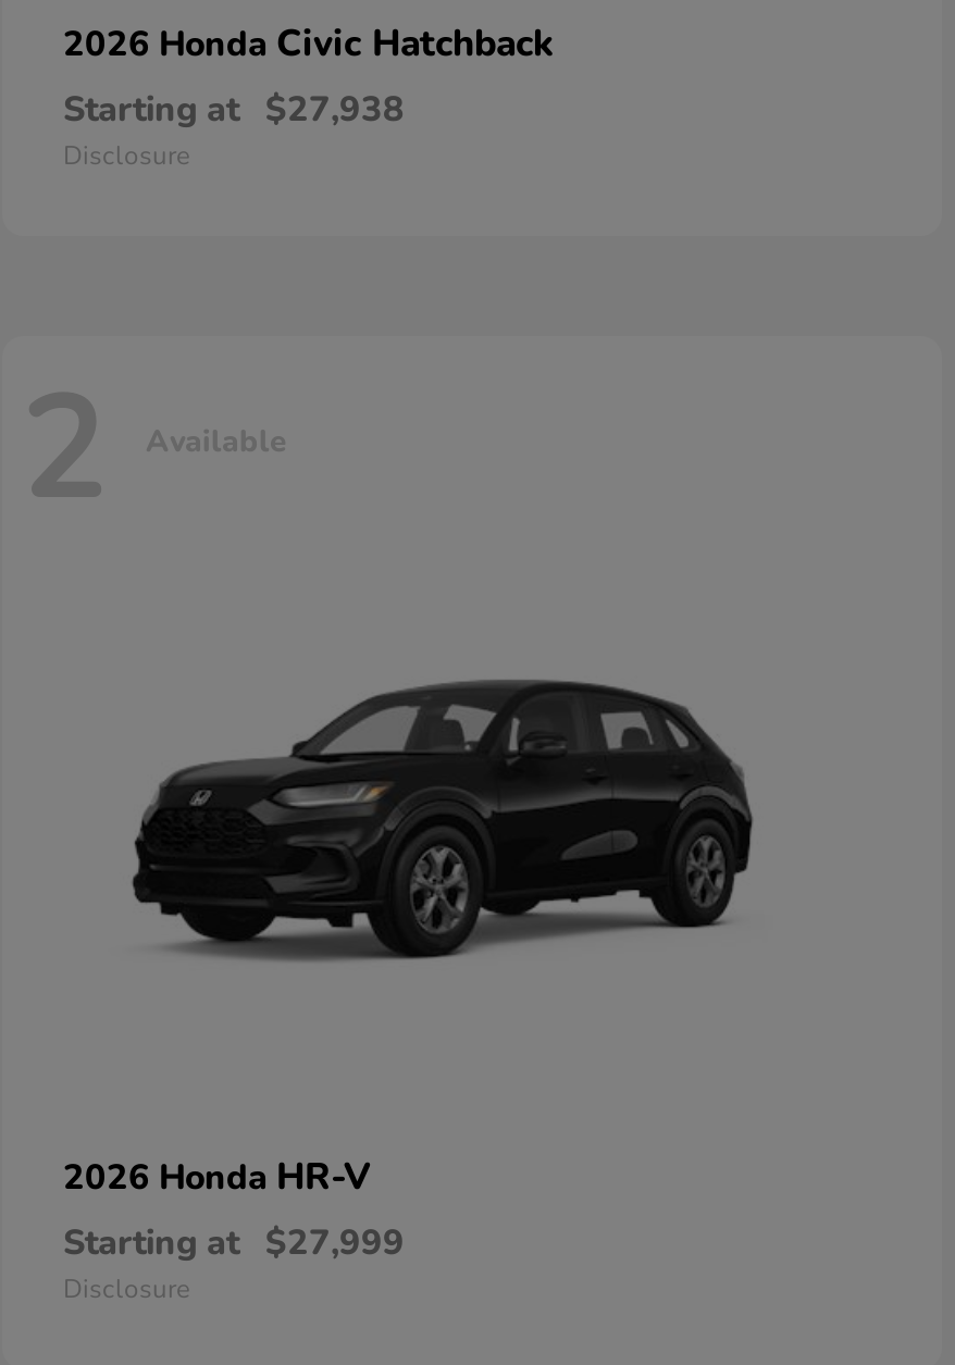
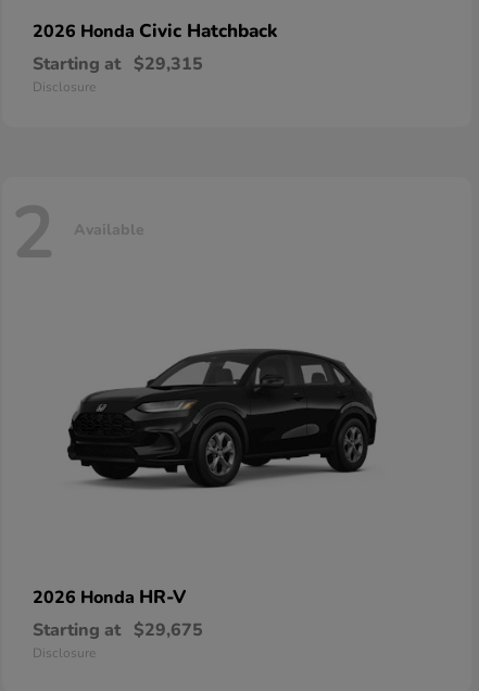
[63,86,405,134] Starting at $27,938 -> [33,52,203,76] Starting at $29,315
[63,1219,405,1267] Starting at $27,999 -> [33,618,203,642] Starting at $29,675

